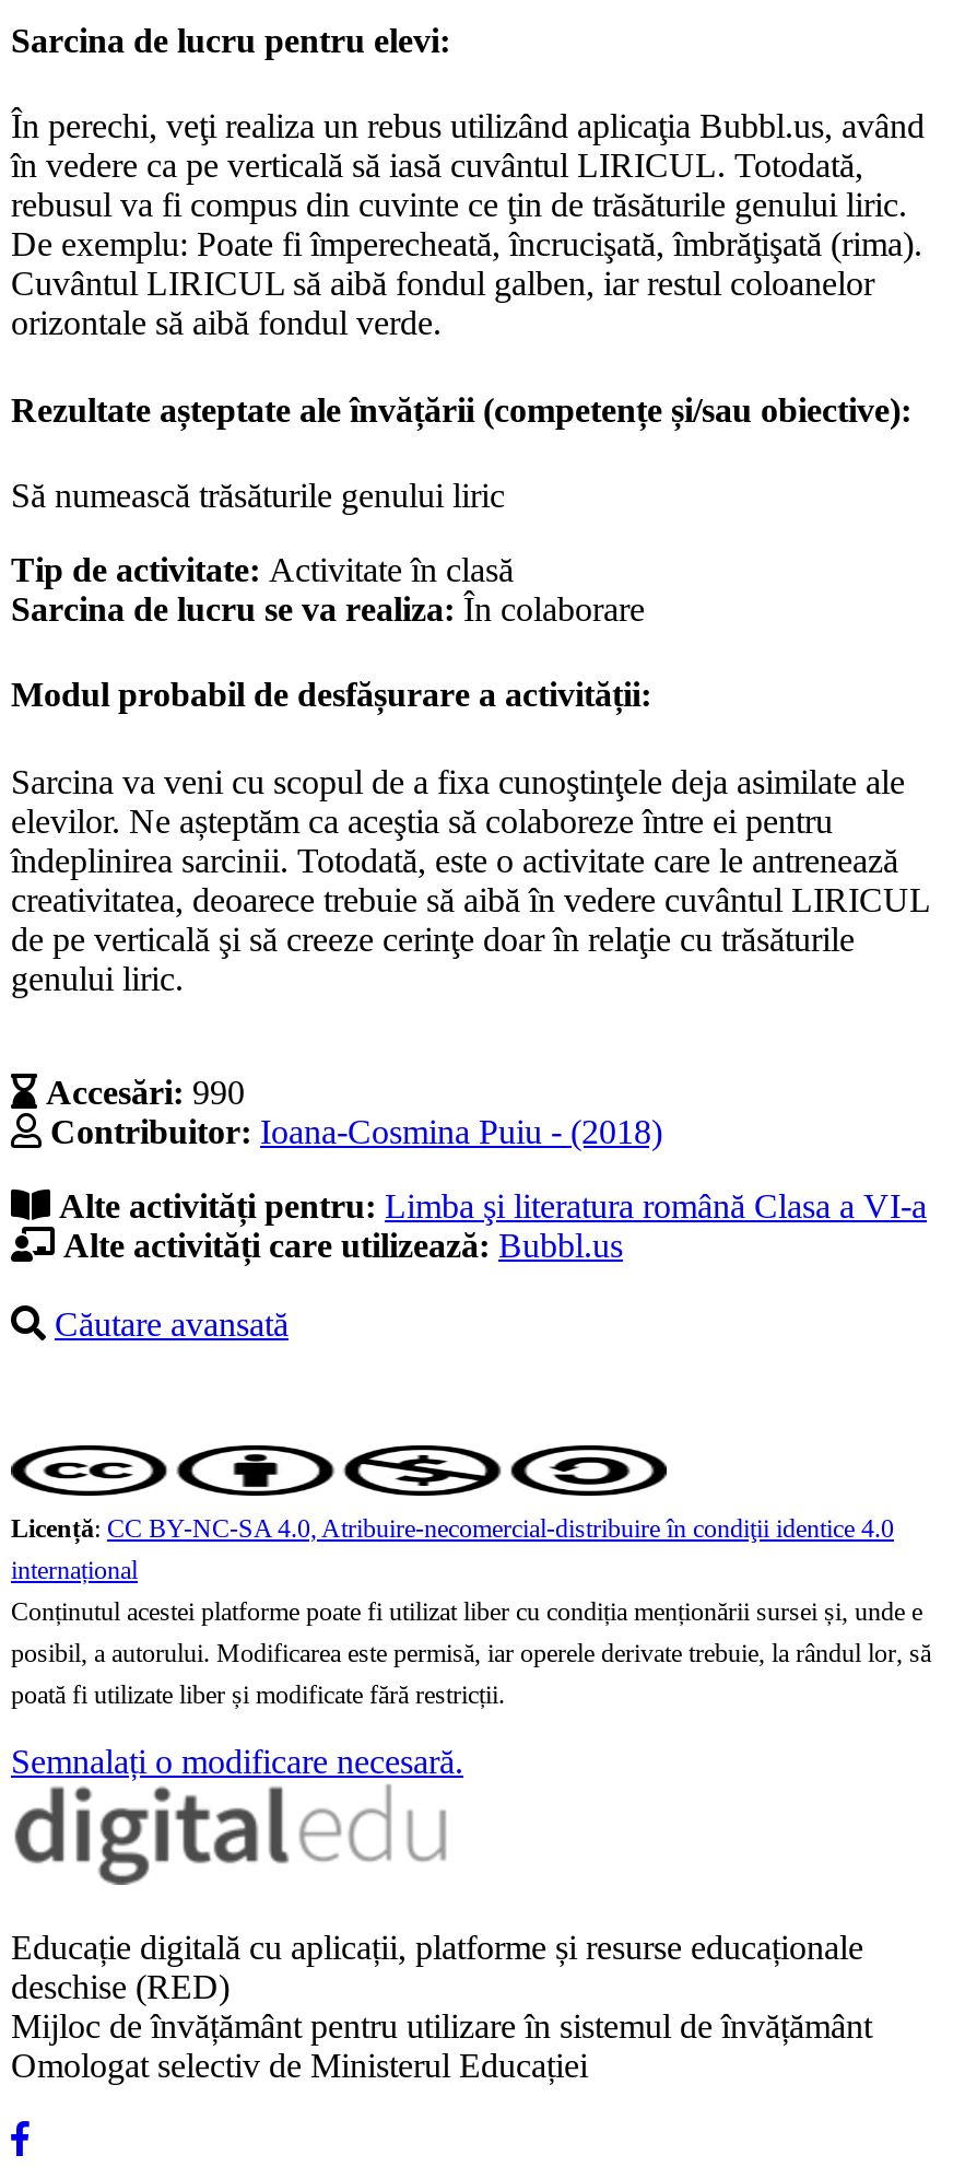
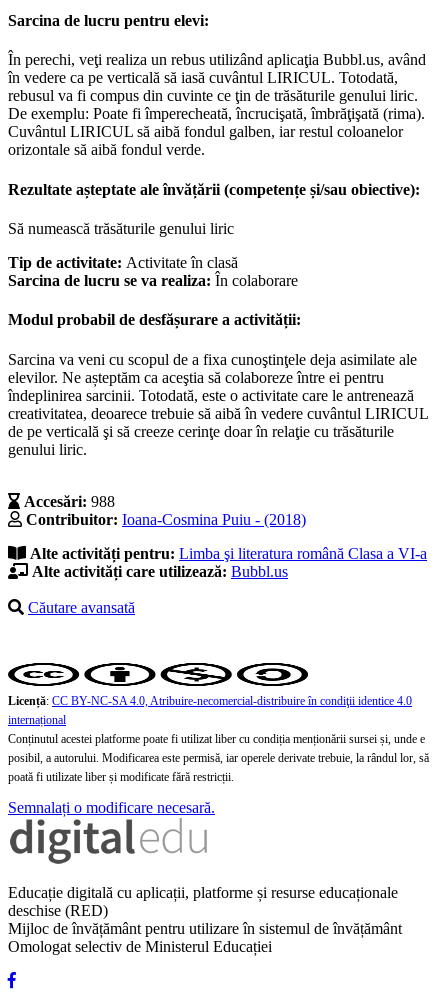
[46,1073,245,1110] Accesări: 990 -> [24,492,115,509] Accesări: 988

